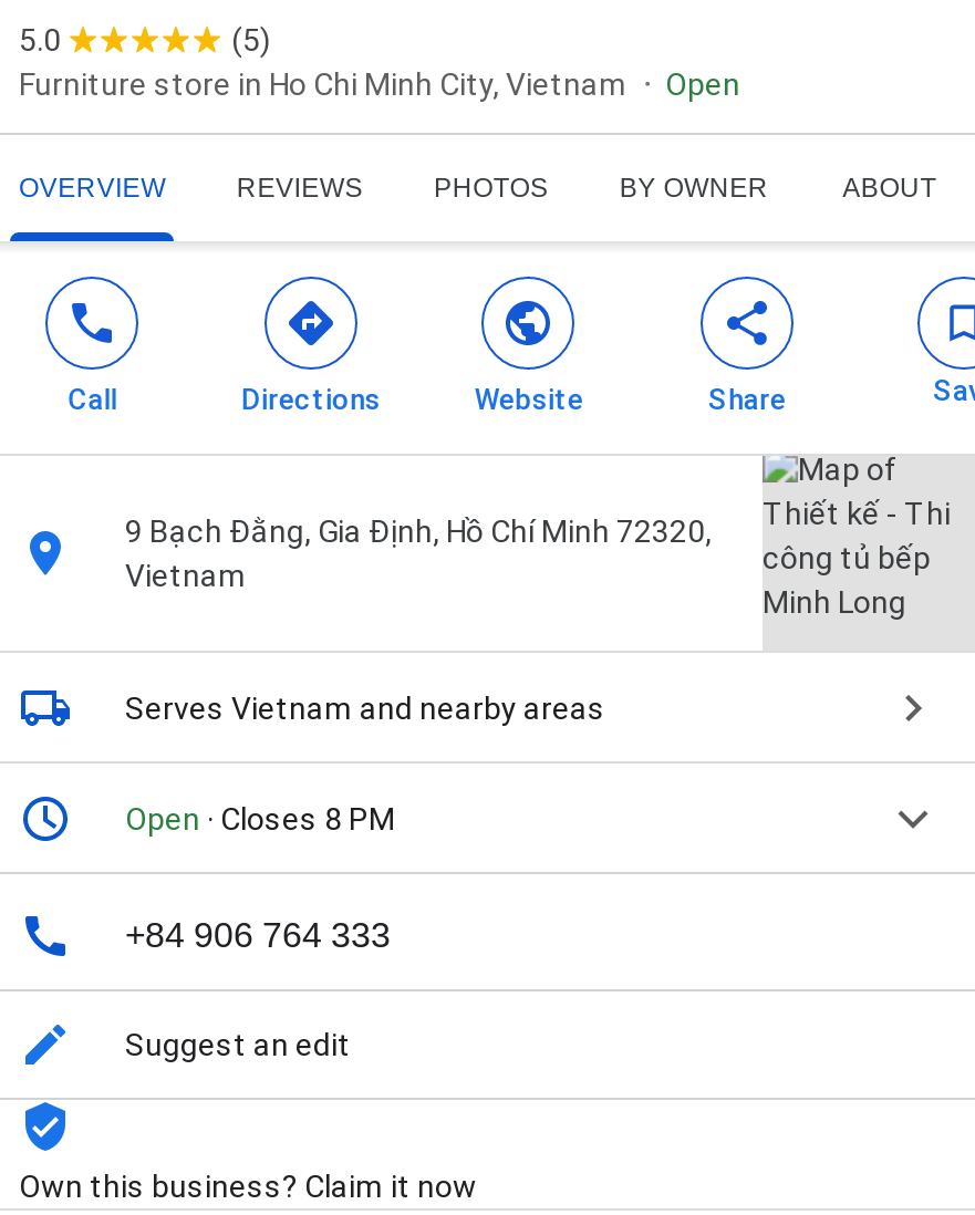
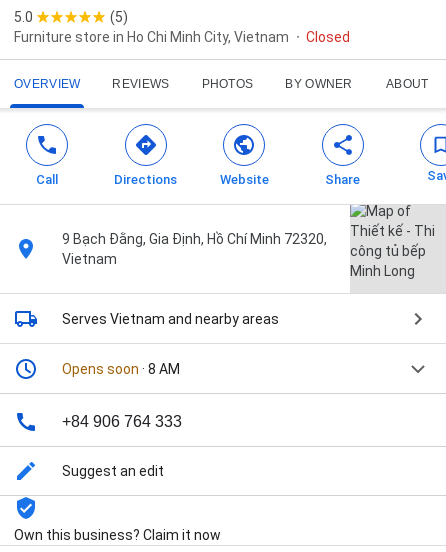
[665,67,740,102] Open -> [306,29,350,45] Closed
[125,802,395,837] Open · Closes 8 PM -> [62,361,180,377] Opens soon · 8 AM

